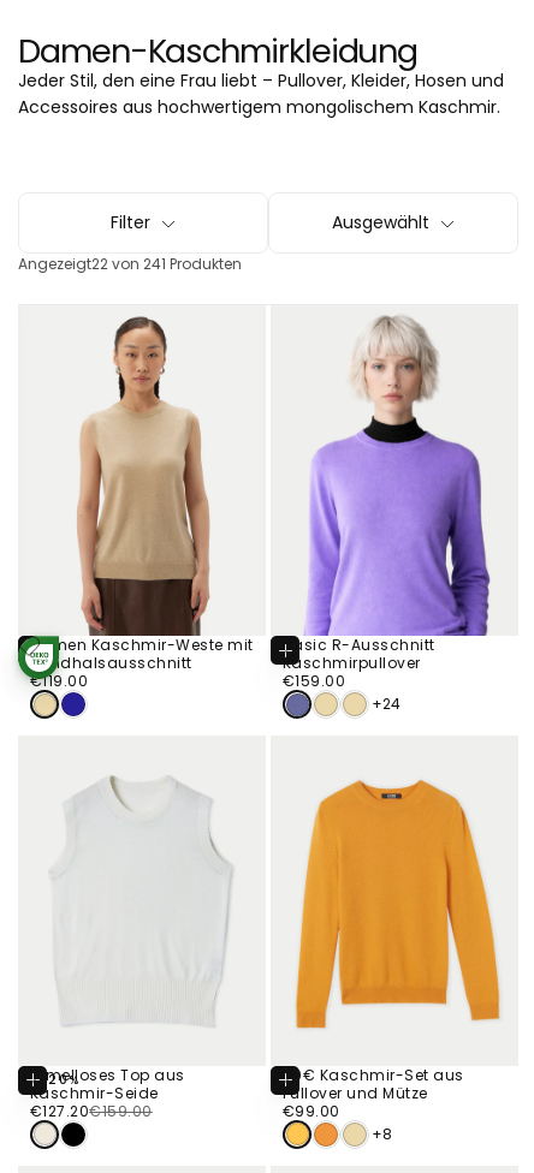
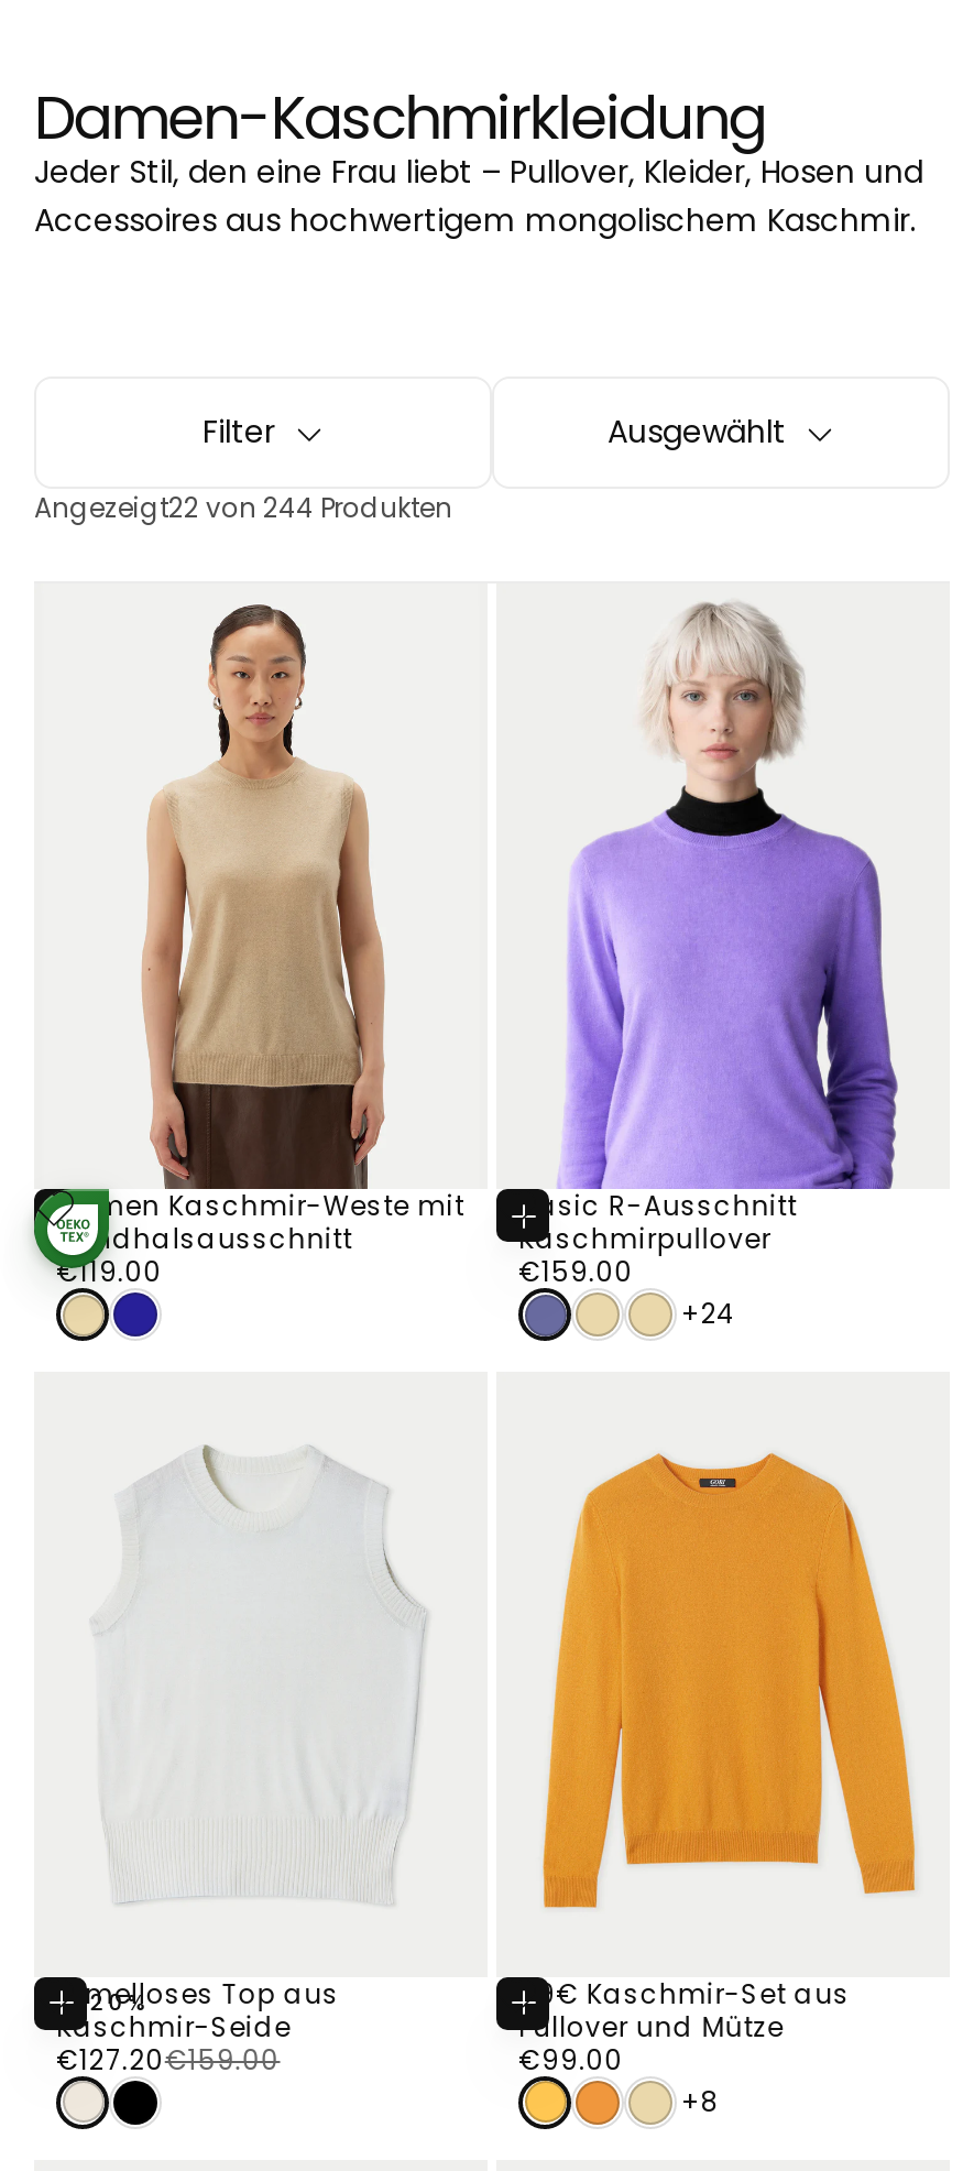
[18,254,242,275] Angezeigt22 von 241 Produkten -> [34,490,452,527] Angezeigt22 von 244 Produkten

